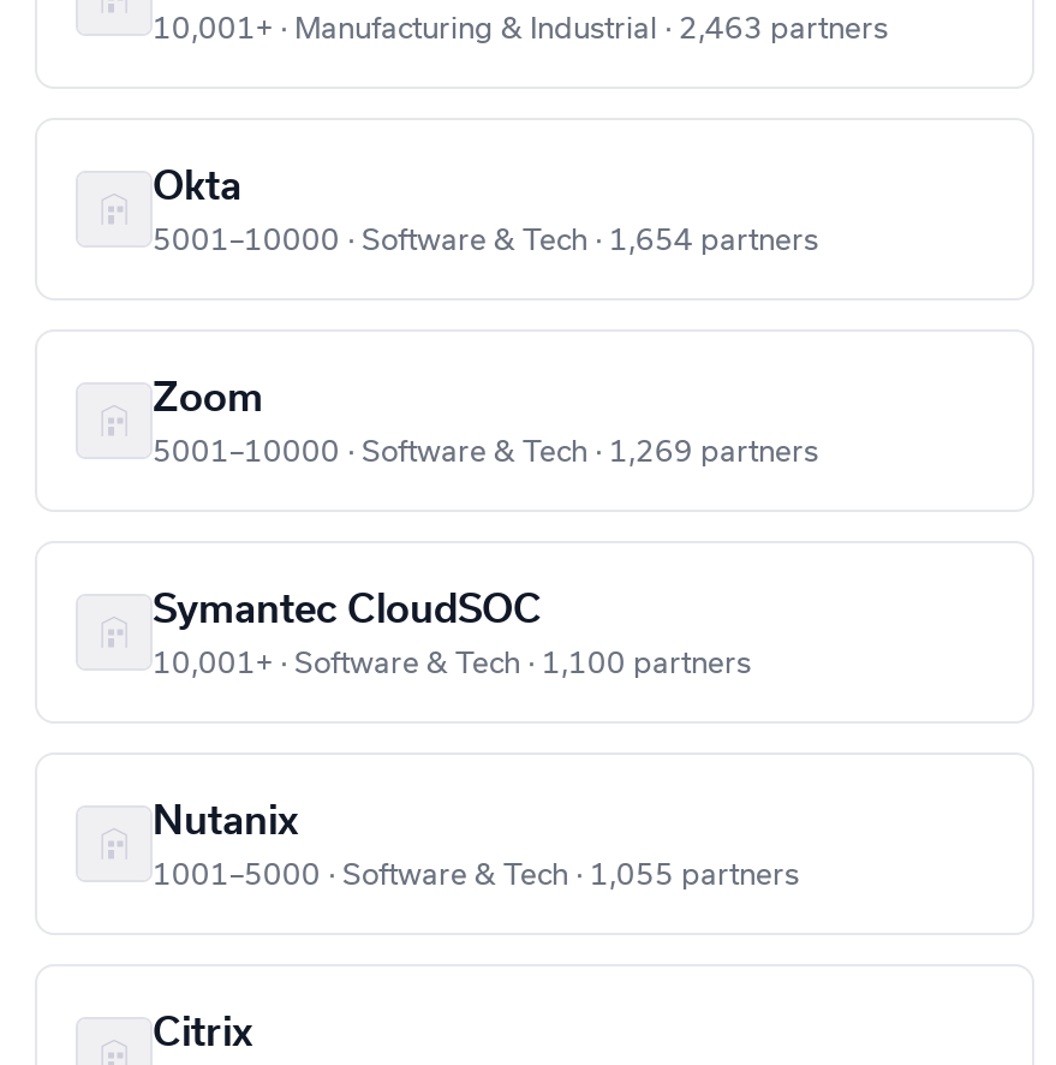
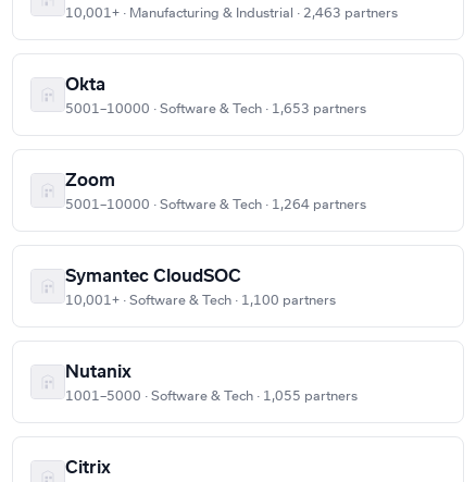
[153,226,818,255] 5001–10000 · Software & Tech · 1,654 partners -> [65,102,366,116] 5001–10000 · Software & Tech · 1,653 partners
[153,438,818,467] 5001–10000 · Software & Tech · 1,269 partners -> [65,198,366,211] 5001–10000 · Software & Tech · 1,264 partners

